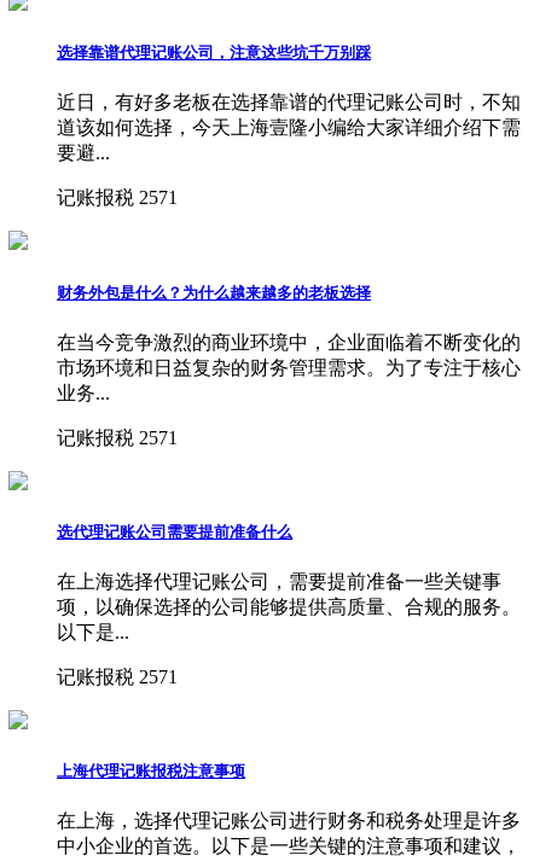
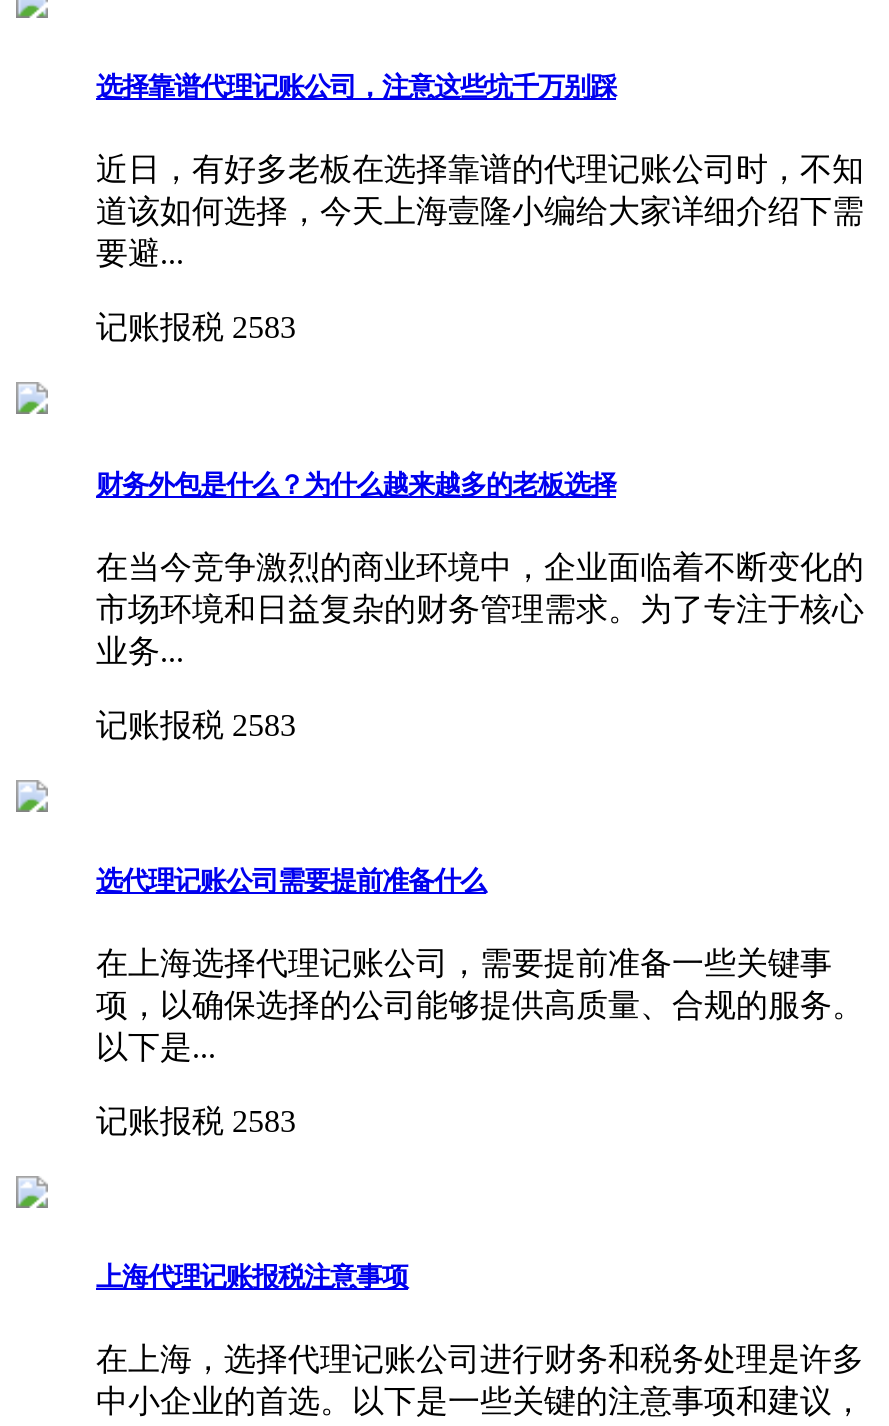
[57,188,178,208] 记账报税 2571 -> [96,311,296,345] 记账报税 2583
[57,427,178,448] 记账报税 2571 -> [96,707,296,741] 记账报税 2583
[57,667,178,687] 记账报税 2571 -> [96,1104,296,1138] 记账报税 2583

